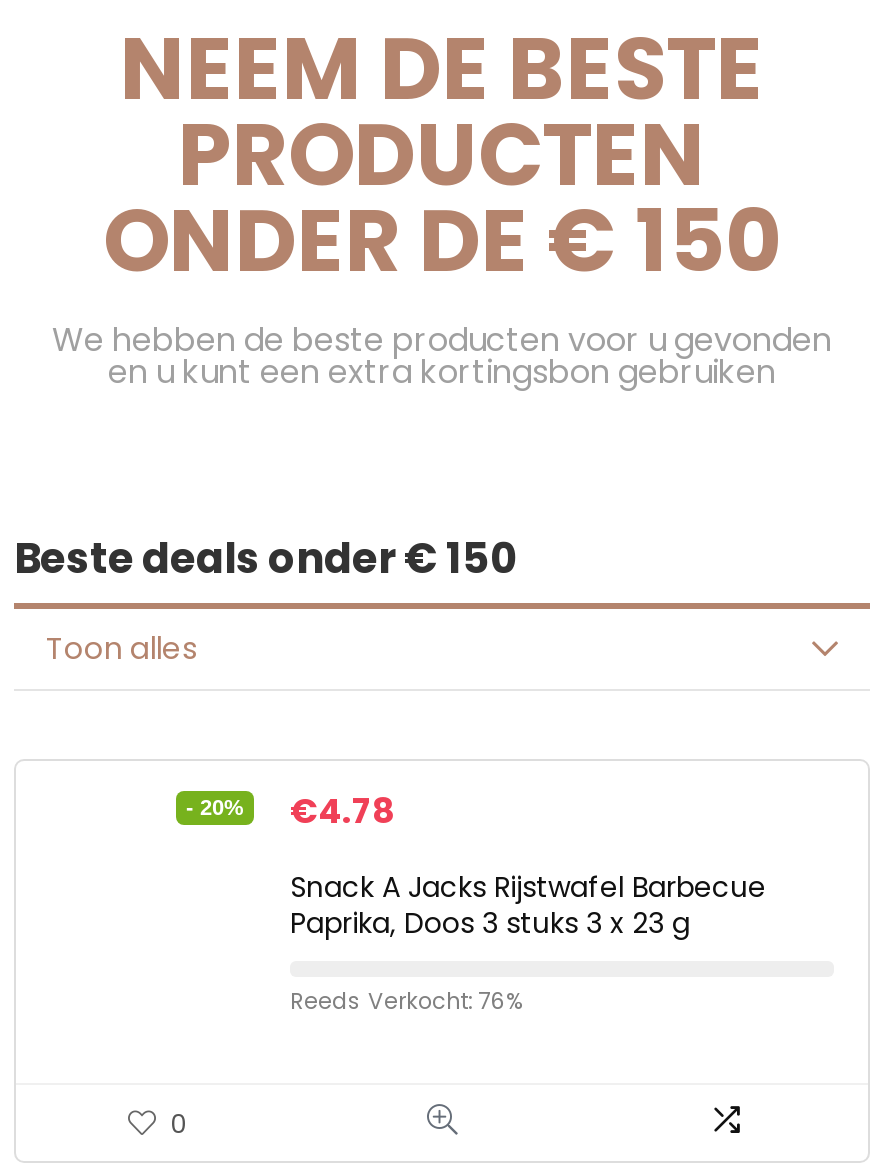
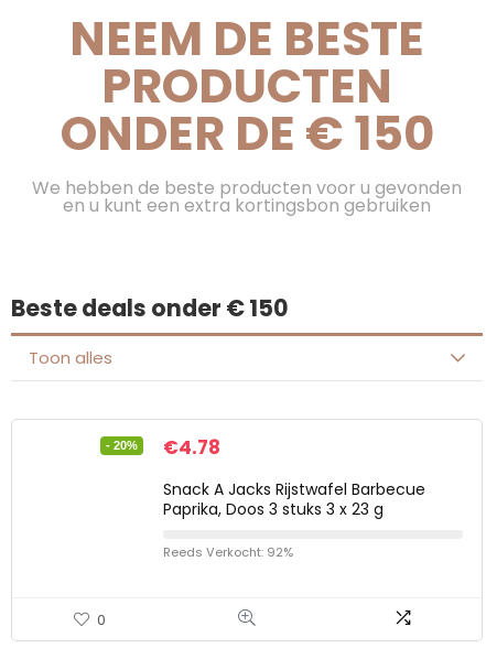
[290,985,524,1017] Reeds Verkocht: 76% -> [163,543,293,561] Reeds Verkocht: 92%

